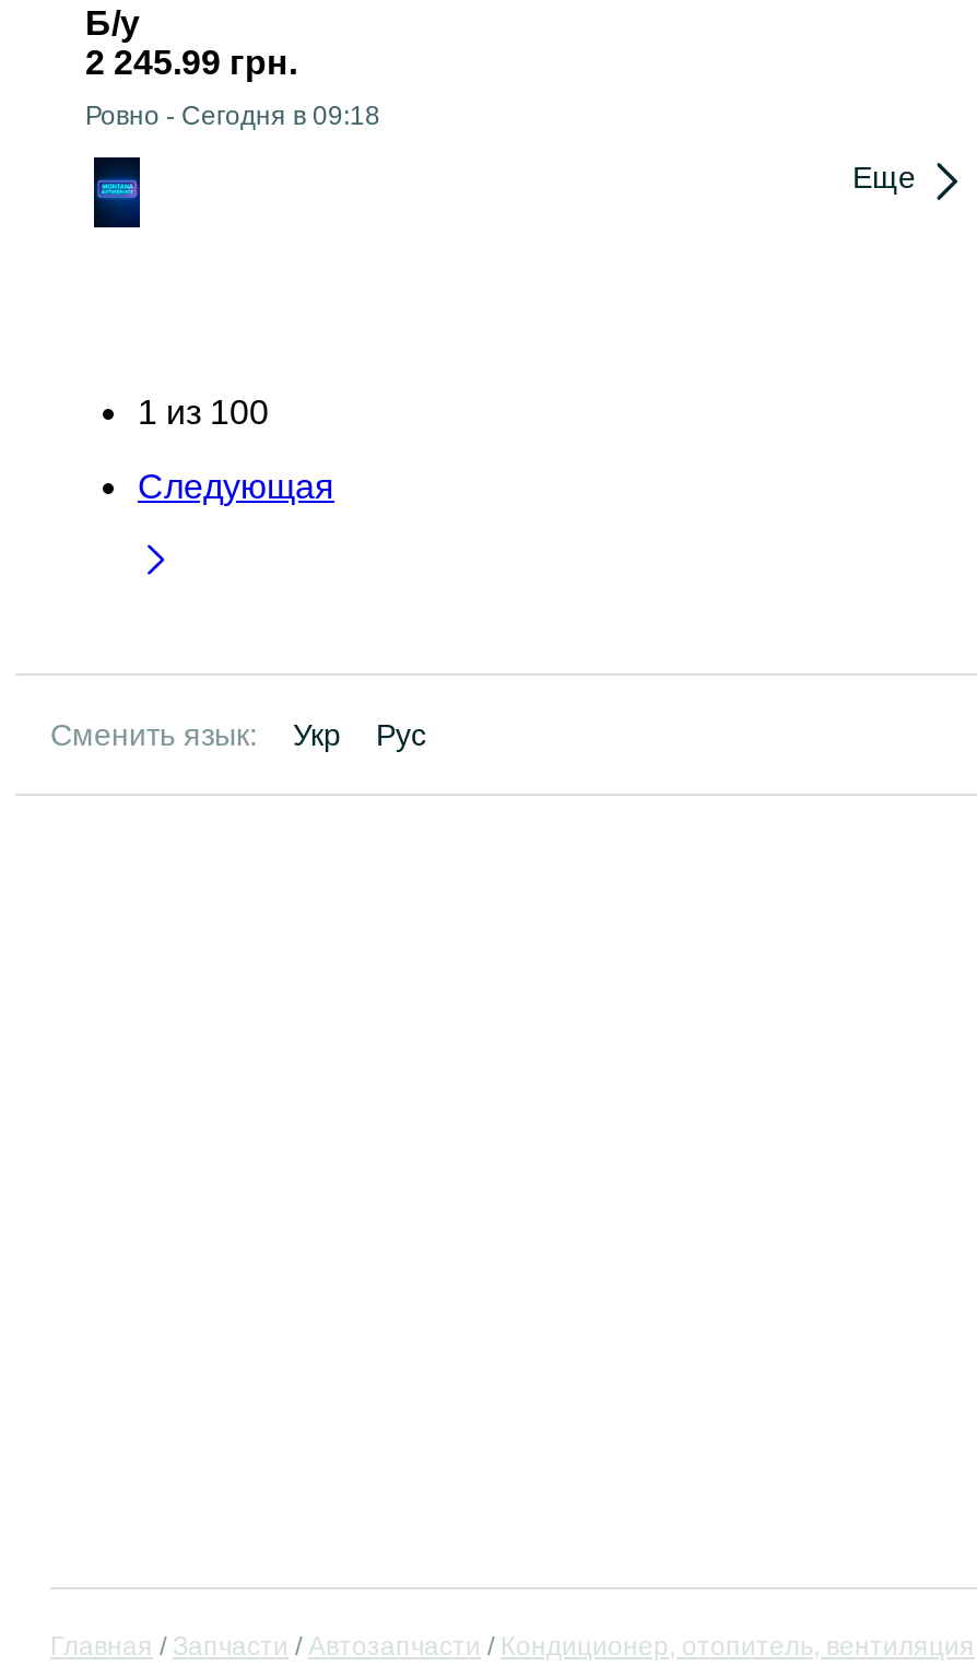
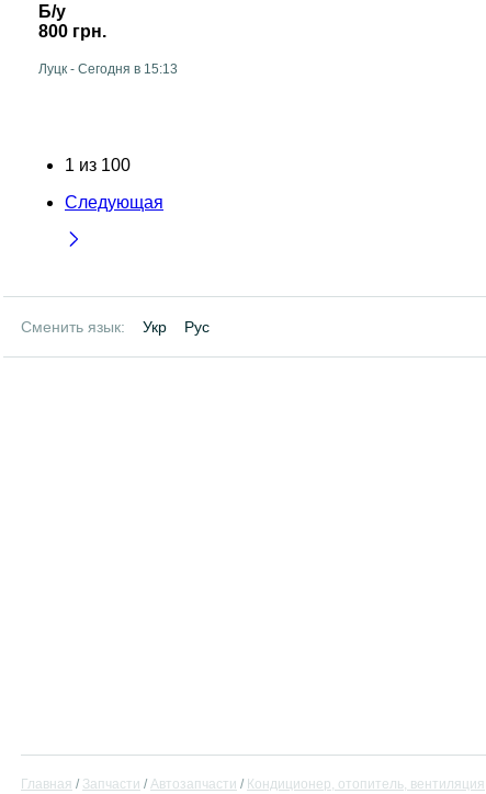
[85,44,916,195] 2 245.99 грн. | Ровно - Сегодня в 09:18 | Еще -> [38,22,178,77] 800 грн. | Луцк - Сегодня в 15:13

